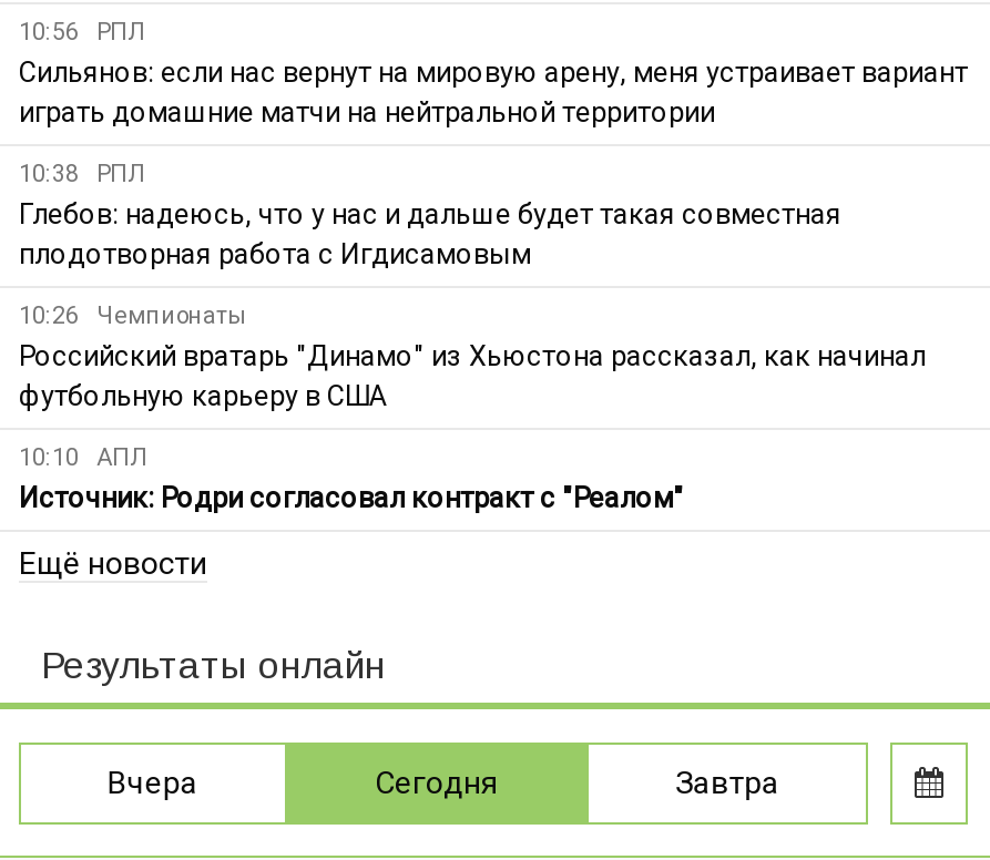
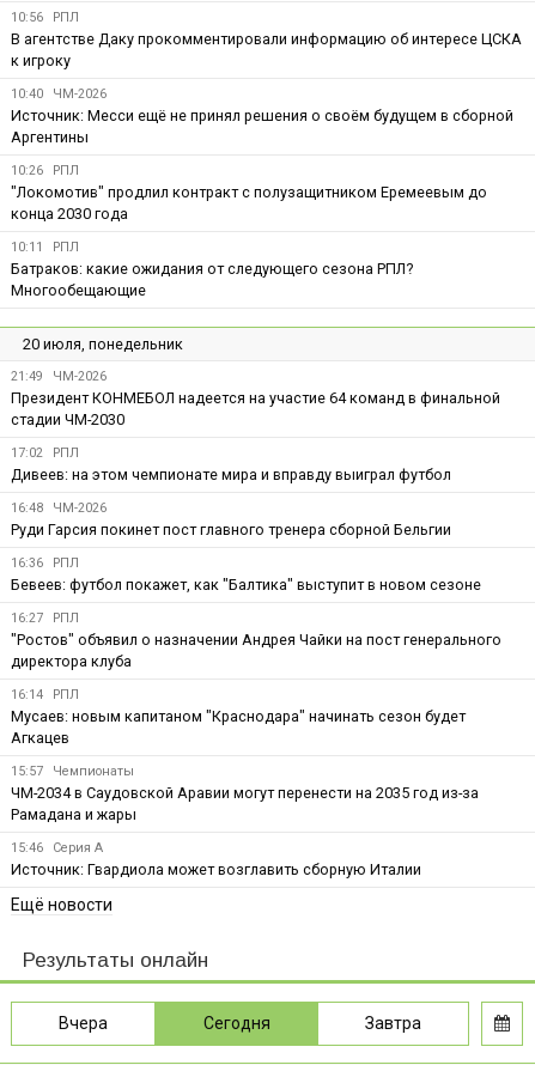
[19,55,968,513] Сильянов: если нас вернут на мировую арену, меня устраивает вариант | играть домашние матчи на нейтральной территории | 10:38 РПЛ | Глебов: надеюсь, что у нас и дальше будет такая совместная | плодотворная работа с Игдисамовым | 10:26 Чемпионаты | Российский вратарь "Динамо" из Хьюстона рассказал, как начинал | футбольную карьеру в США | 10:10 АПЛ | Источник: Родри согласовал контракт с "Реалом" -> [11,29,522,878] В агентстве Даку прокомментировали информацию об интересе ЦСКА | к игроку | 10:40 ЧМ-2026 | Источник: Месси ещё не принял решения о своём будущем в сборной | Аргентины | 10:26 РПЛ | "Локомотив" продлил контракт с полузащитником Еремеевым до | конца 2030 года | 10:11 РПЛ | Батраков: какие ожидания от следующего сезона РПЛ? | Многообещающие | 20 июля, понедельник | 21:49 ЧМ-2026 | Президент КОНМЕБОЛ надеется на участие 64 команд в финальной | стадии ЧМ-2030 | 17:02 РПЛ | Дивеев: на этом чемпионате мира и вправду выиграл футбол | 16:48 ЧМ-2026 | Руди Гарсия покинет пост главного тренера сборной Бельгии | 16:36 РПЛ | Бевеев: футбол покажет, как "Балтика" выступит в новом сезоне | 16:27 РПЛ | "Ростов" объявил о назначении Андрея Чайки на пост генерального | директора клуба | 16:14 РПЛ | Мусаев: новым капитаном "Краснодара" начинать сезон будет | Агкацев | 15:57 Чемпионаты | ЧМ-2034 в Саудовской Аравии могут перенести на 2035 год из-за | Рамадана и жары | 15:46 Серия А | Источник: Гвардиола может возглавить сборную Италии

